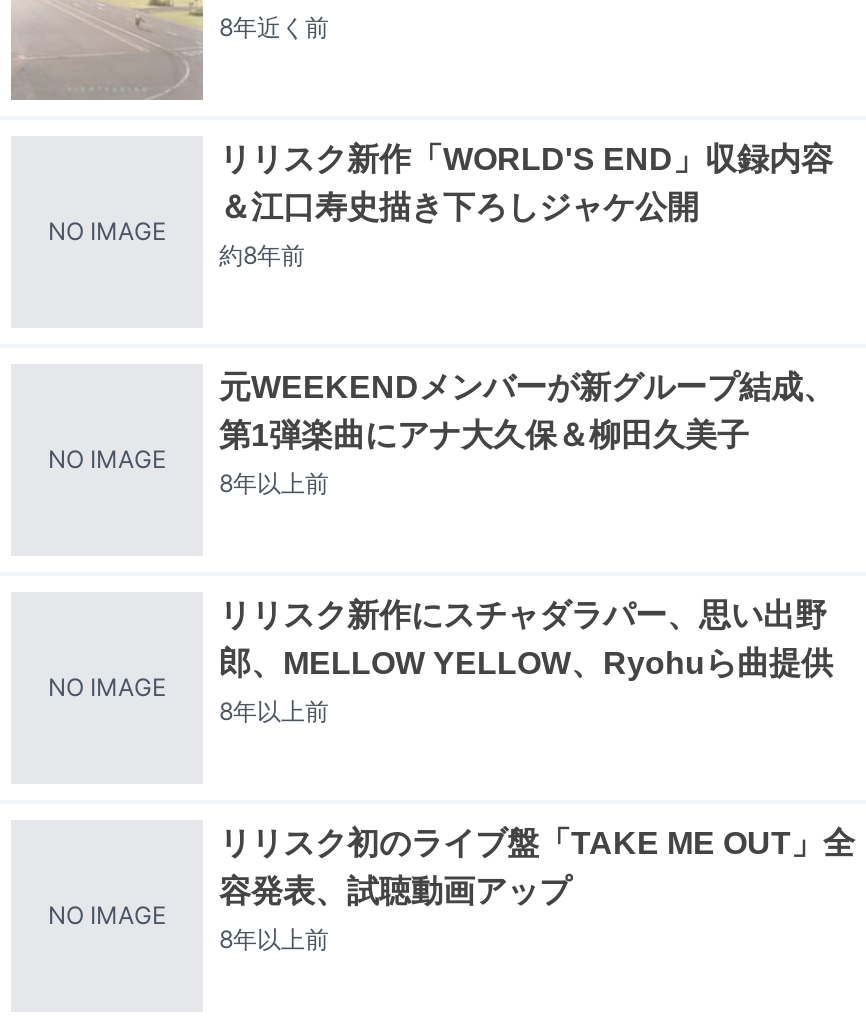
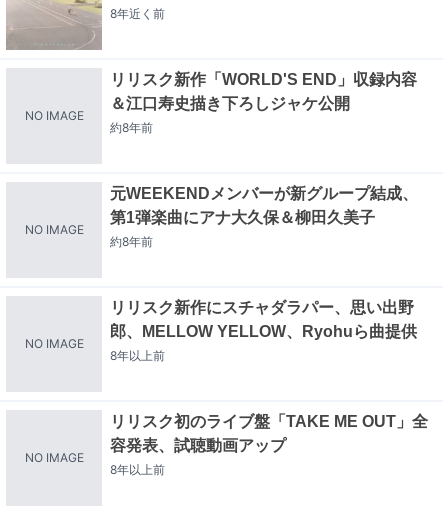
[219,467,329,497] 8年以上前 -> [110,234,153,249] 約8年前

